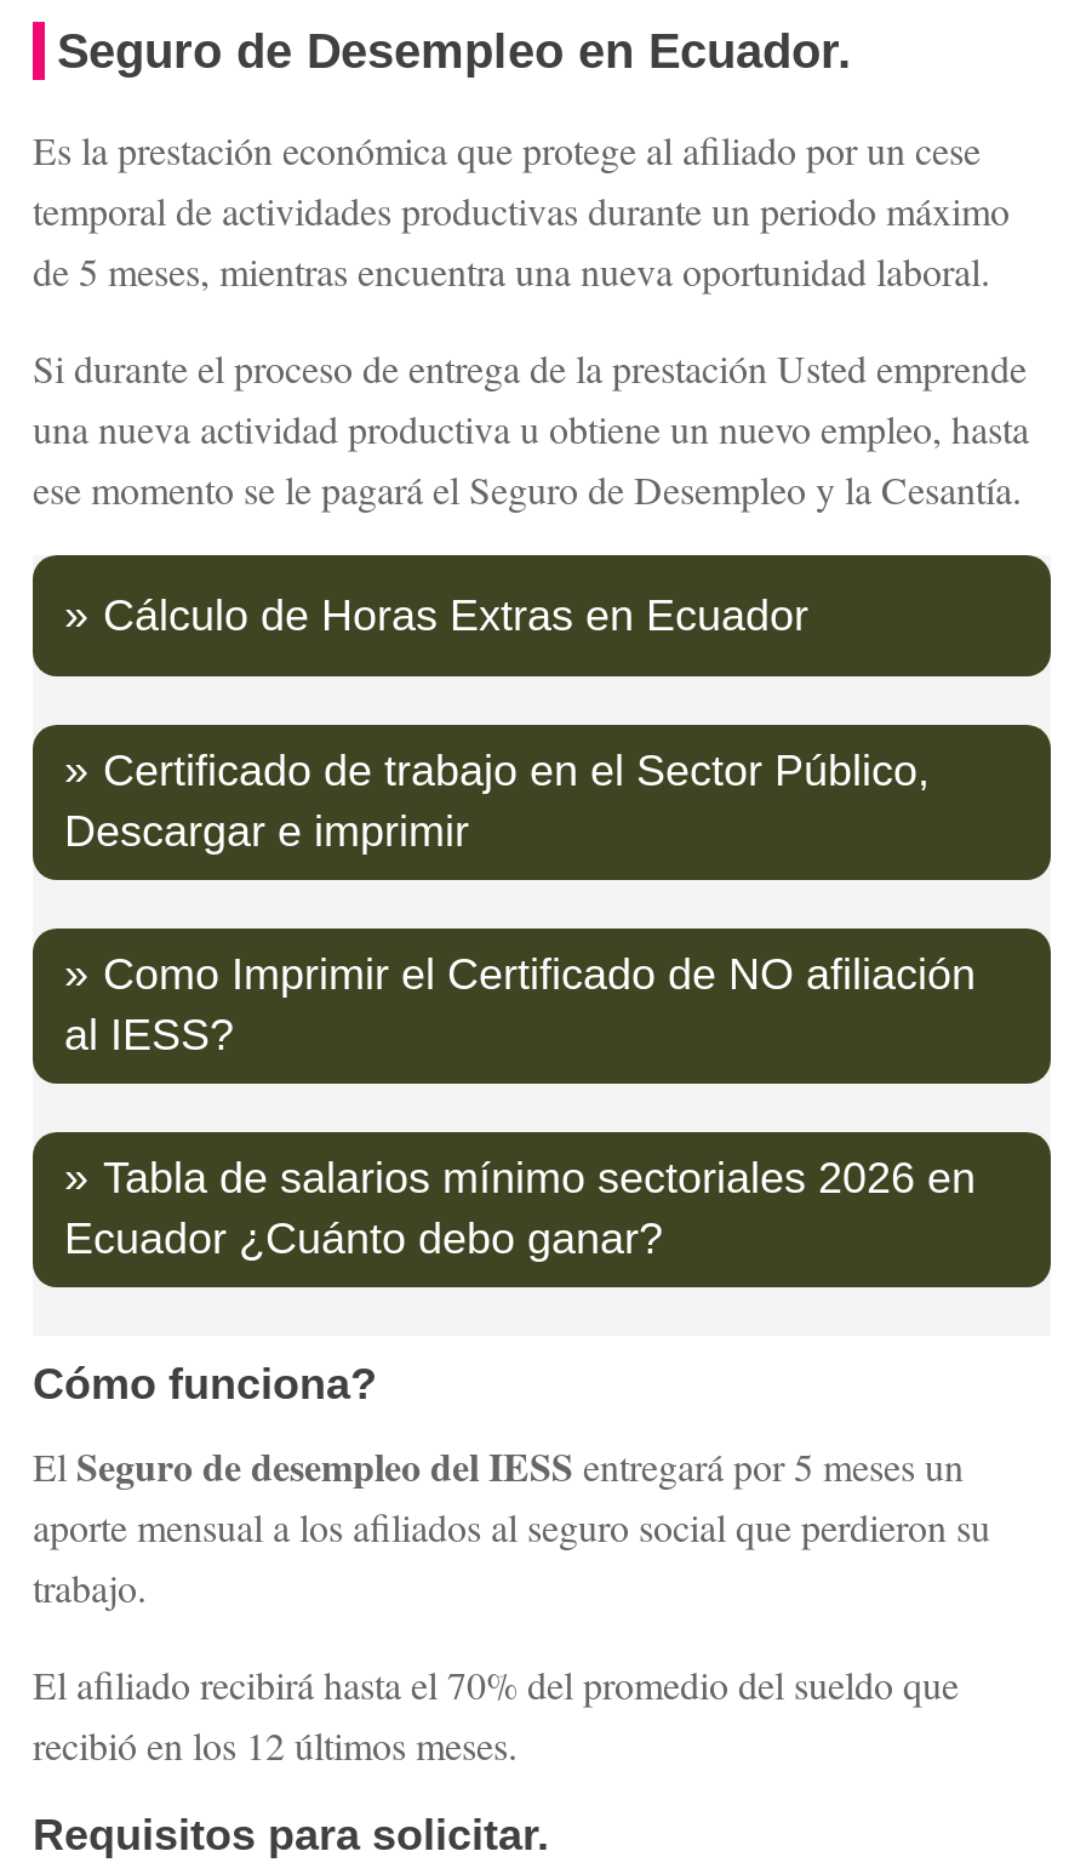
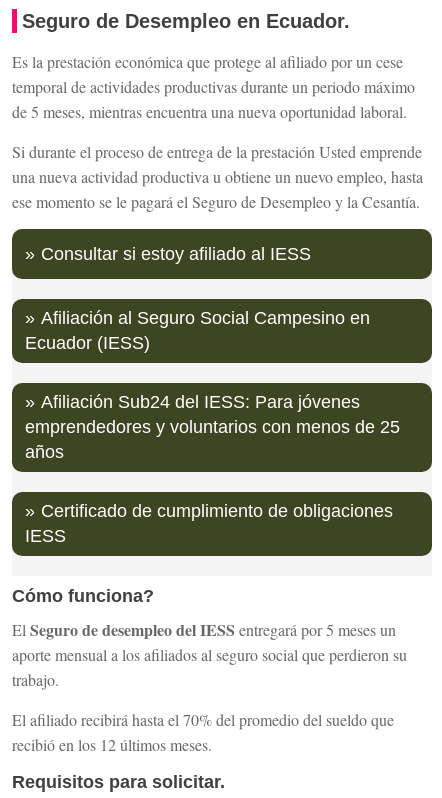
[103,590,808,639] Cálculo de Horas Extras en Ecuador -> [41,243,311,263] Consultar si estoy afiliado al IESS
[64,747,930,856] Certificado de trabajo en el Sector Público, | Descargar e imprimir -> [25,308,370,353] Afiliación al Seguro Social Campesino en | Ecuador (IESS)
[64,950,976,1059] Como Imprimir el Certificado de NO afiliación | al IESS? -> [25,392,400,462] Afiliación Sub24 del IESS: Para jóvenes | emprendedores y voluntarios con menos de 25 | años
[64,1154,976,1263] Tabla de salarios mínimo sectoriales 2026 en | Ecuador ¿Cuánto debo ganar? -> [25,501,393,546] Certificado de cumplimiento de obligaciones | IESS

